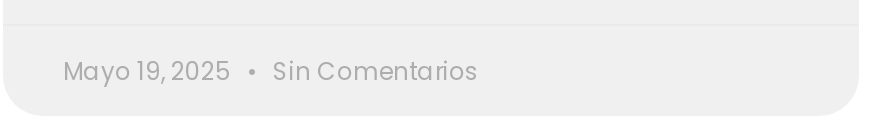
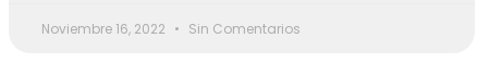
[63,53,479,87] Mayo 19, 2025 Sin Comentarios -> [41,20,301,38] Noviembre 16, 2022 Sin Comentarios

